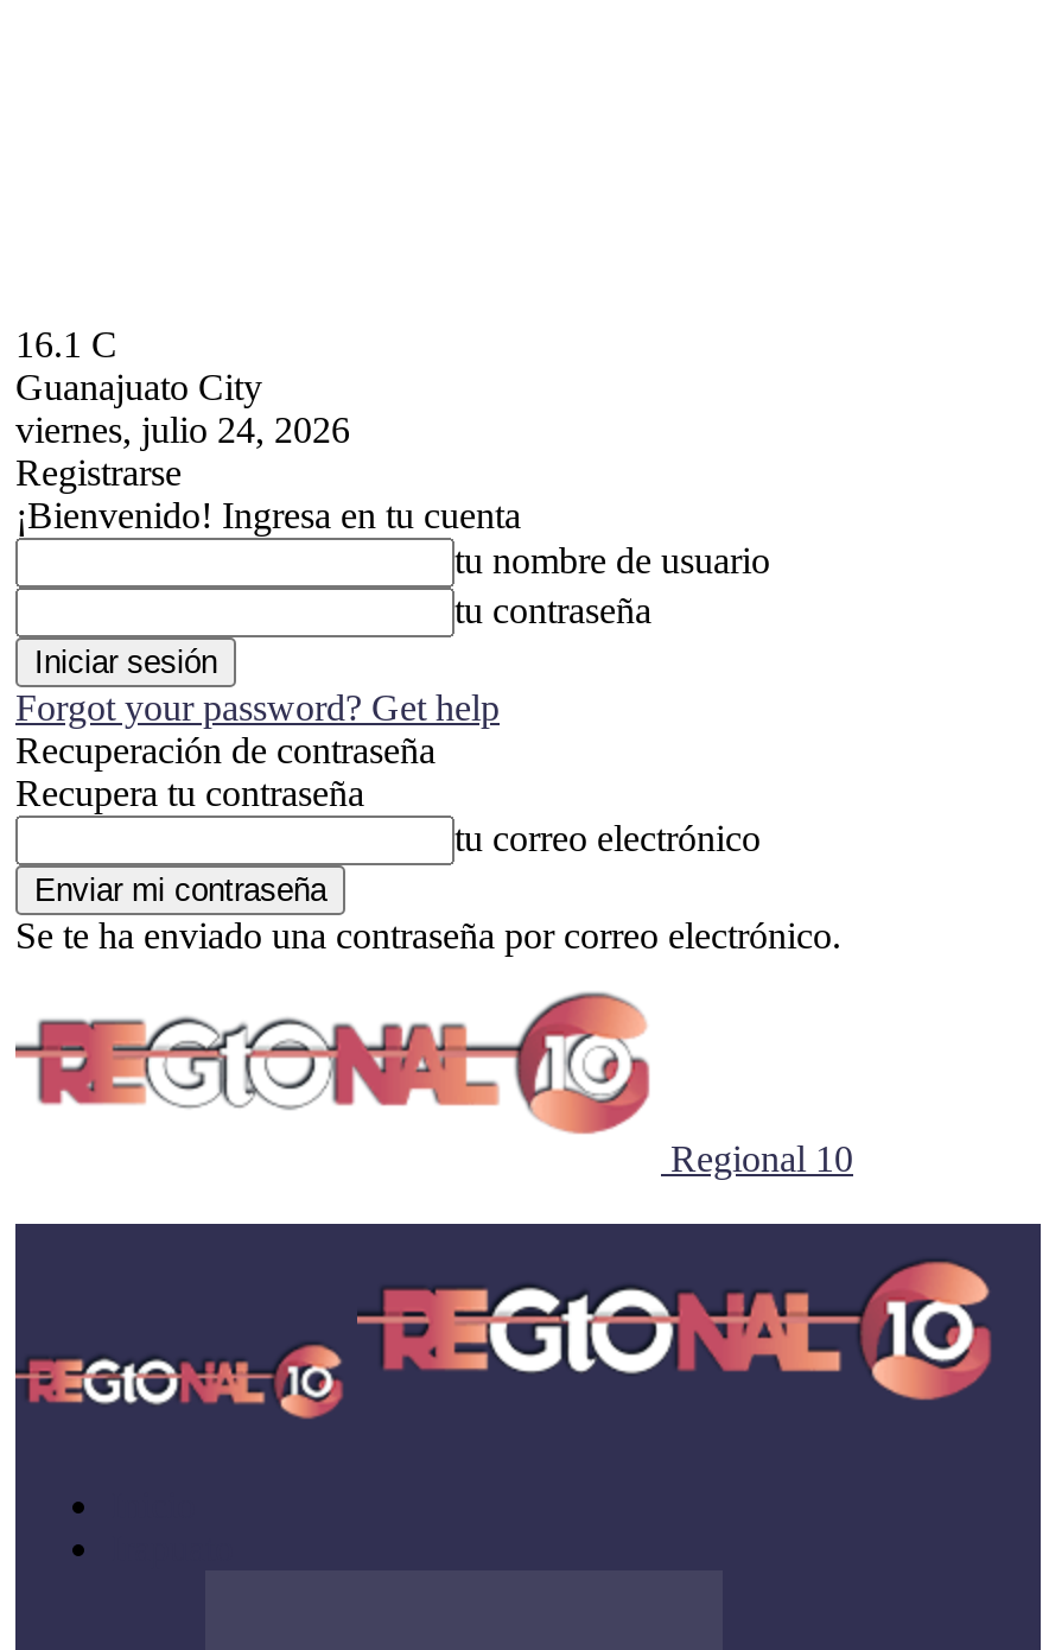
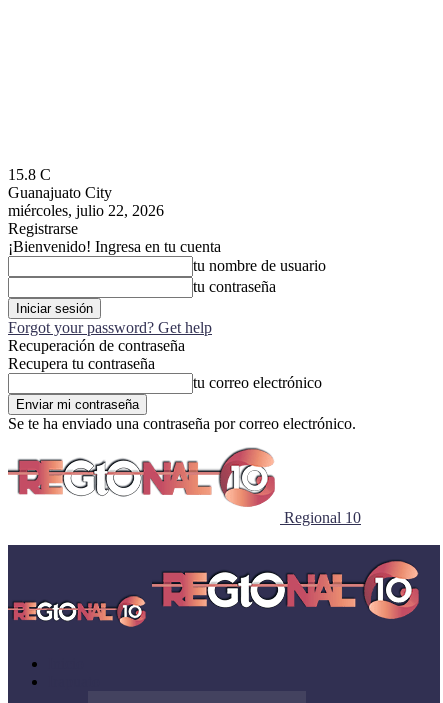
[15,324,117,364] 16.1 C -> [8,166,51,183] 15.8 C
[15,410,350,450] viernes, julio 24, 2026 -> [8,202,164,219] miércoles, julio 22, 2026

